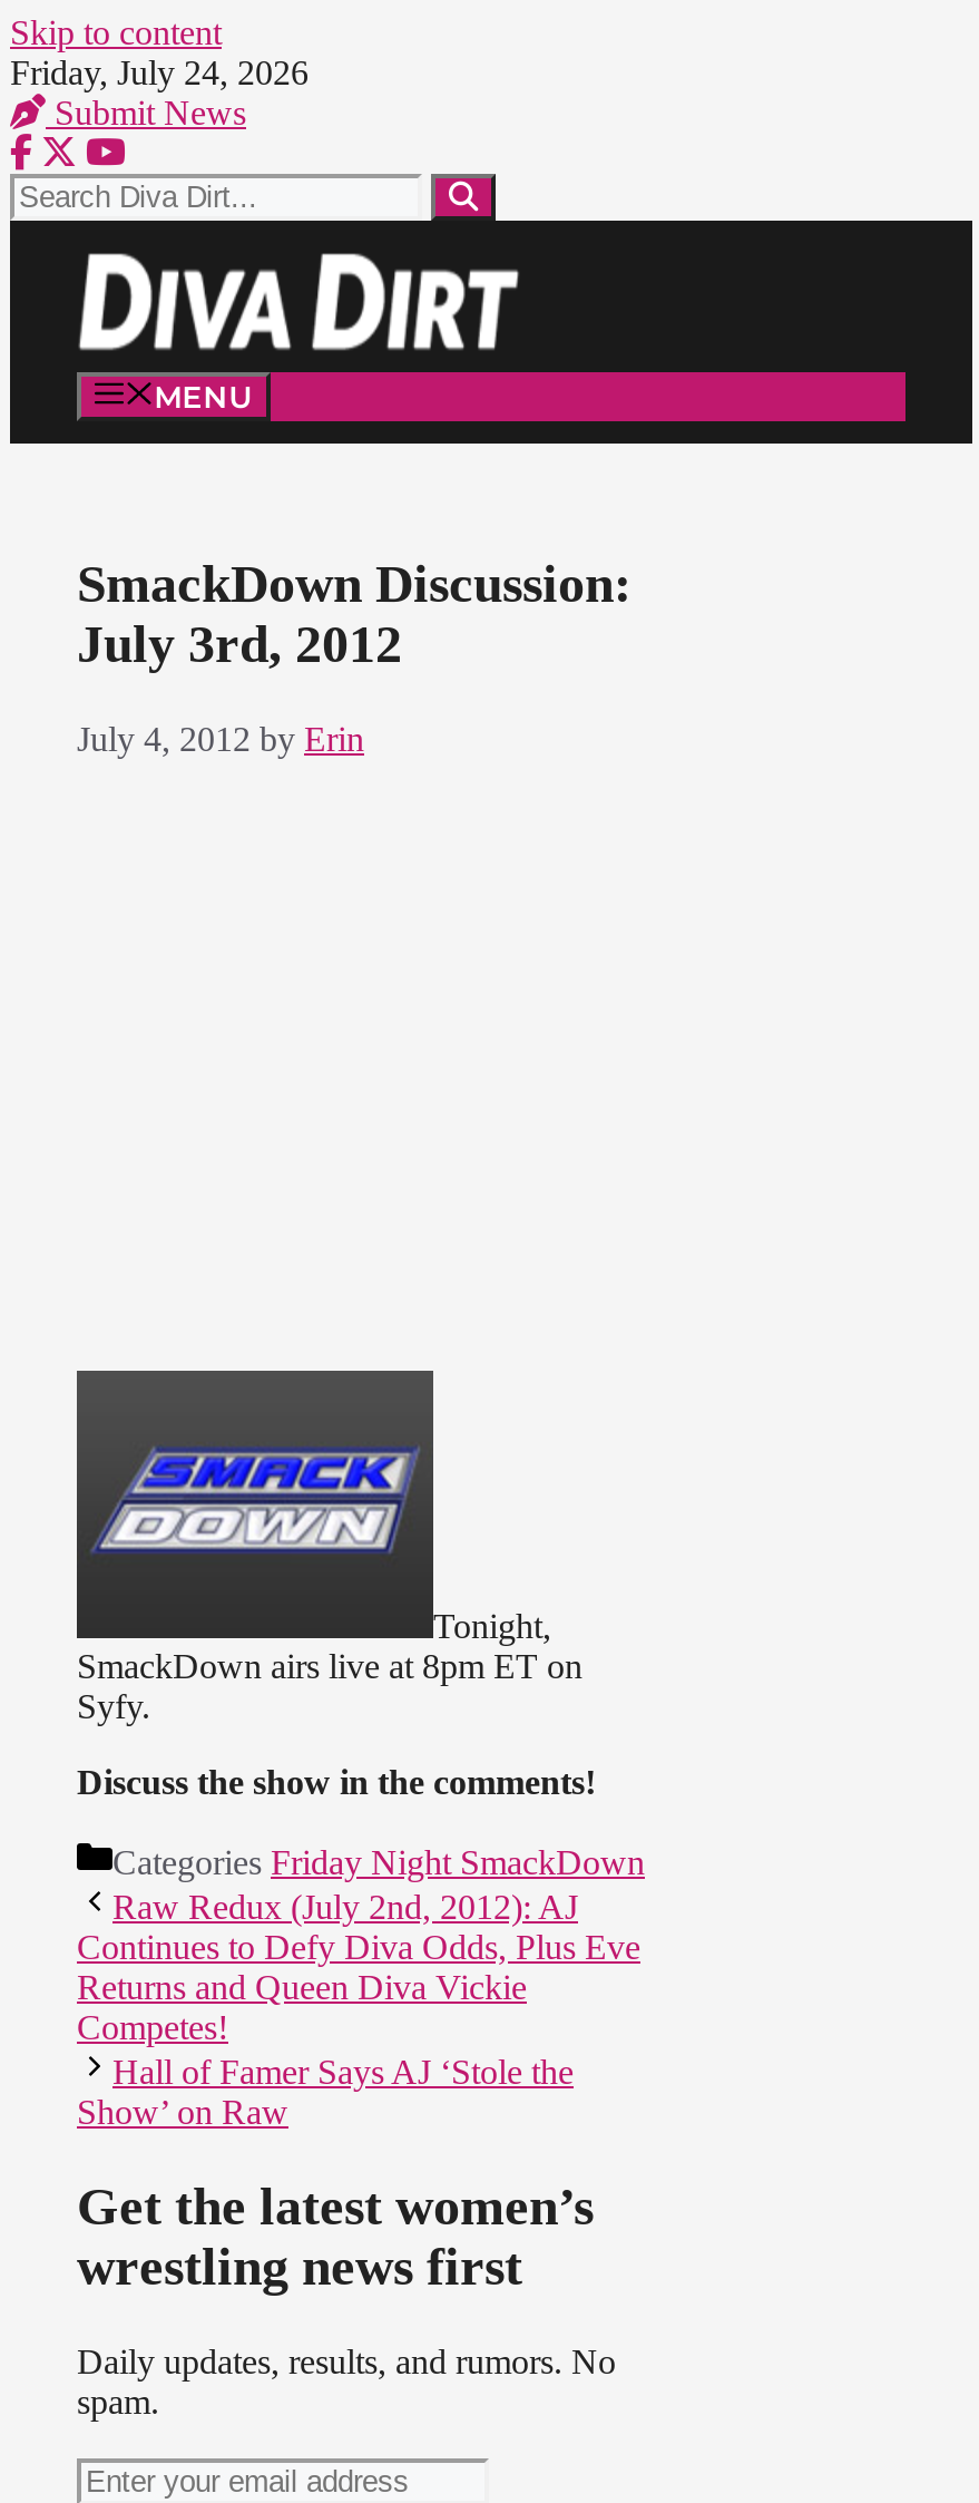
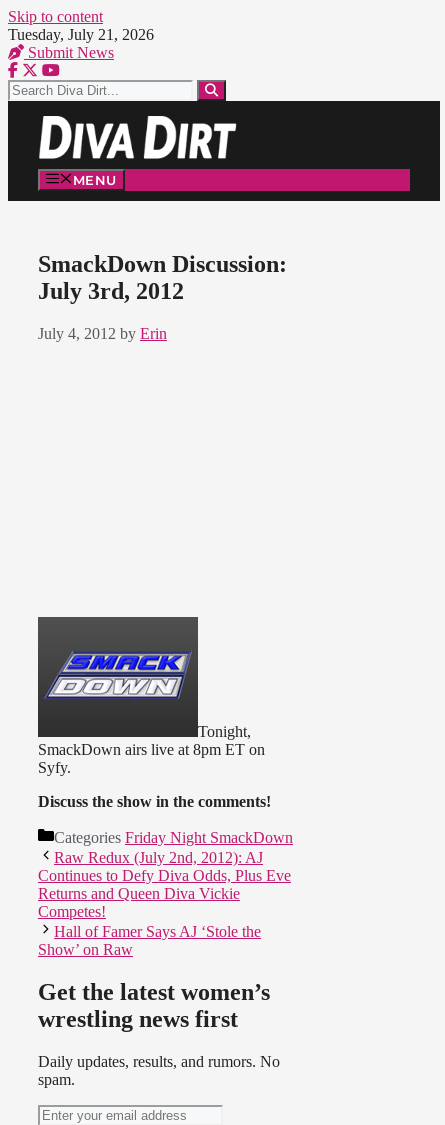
[10,53,309,91] Friday, July 24, 2026 -> [8,26,154,43] Tuesday, July 21, 2026

